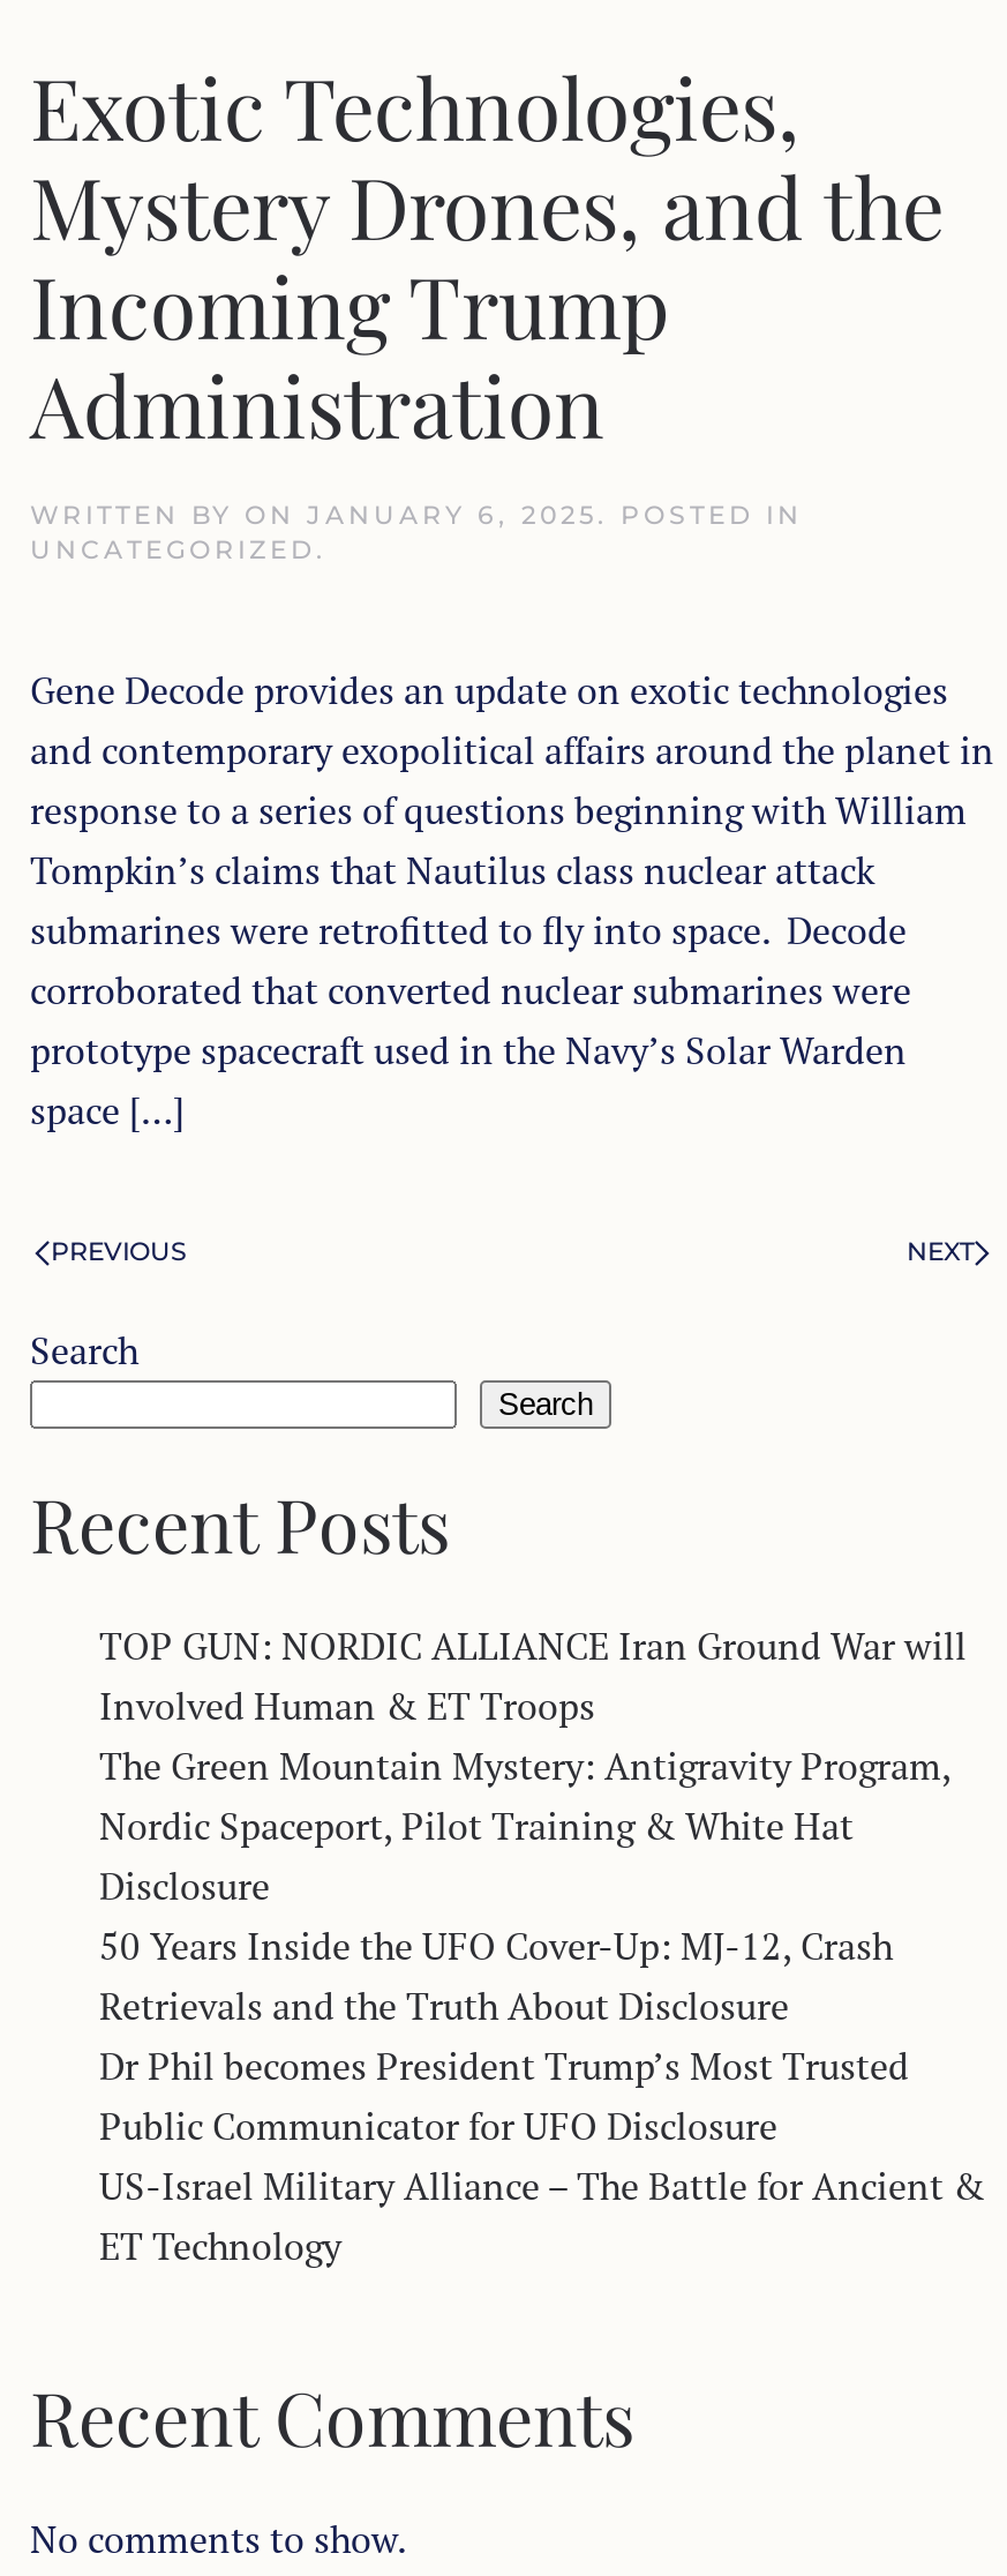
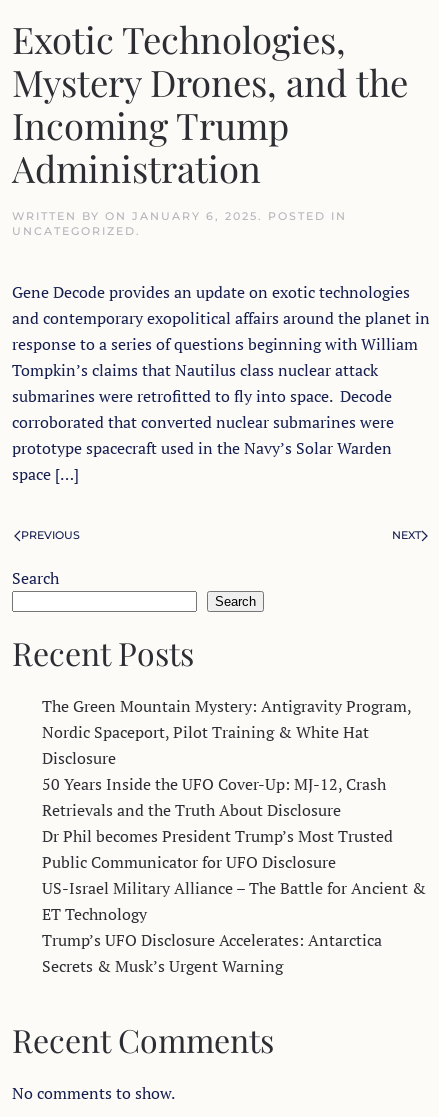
[99,1621,967,1731] TOP GUN: NORDIC ALLIANCE Iran Ground War will | Involved Human & ET Troops -> none
moved [99,1741,985,2272] -> [42,695,426,925]: The Green Mountain Mystery: Antigravity Program, | Nordic Spaceport, Pilot Training & White Hat | Disclosure | ... | US-Israel Military Alliance – The Battle for Ancient & | ET Technology
none -> [42,929,382,977] Trump’s UFO Disclosure Accelerates: Antarctica | Secrets & Musk’s Urgent Warning

